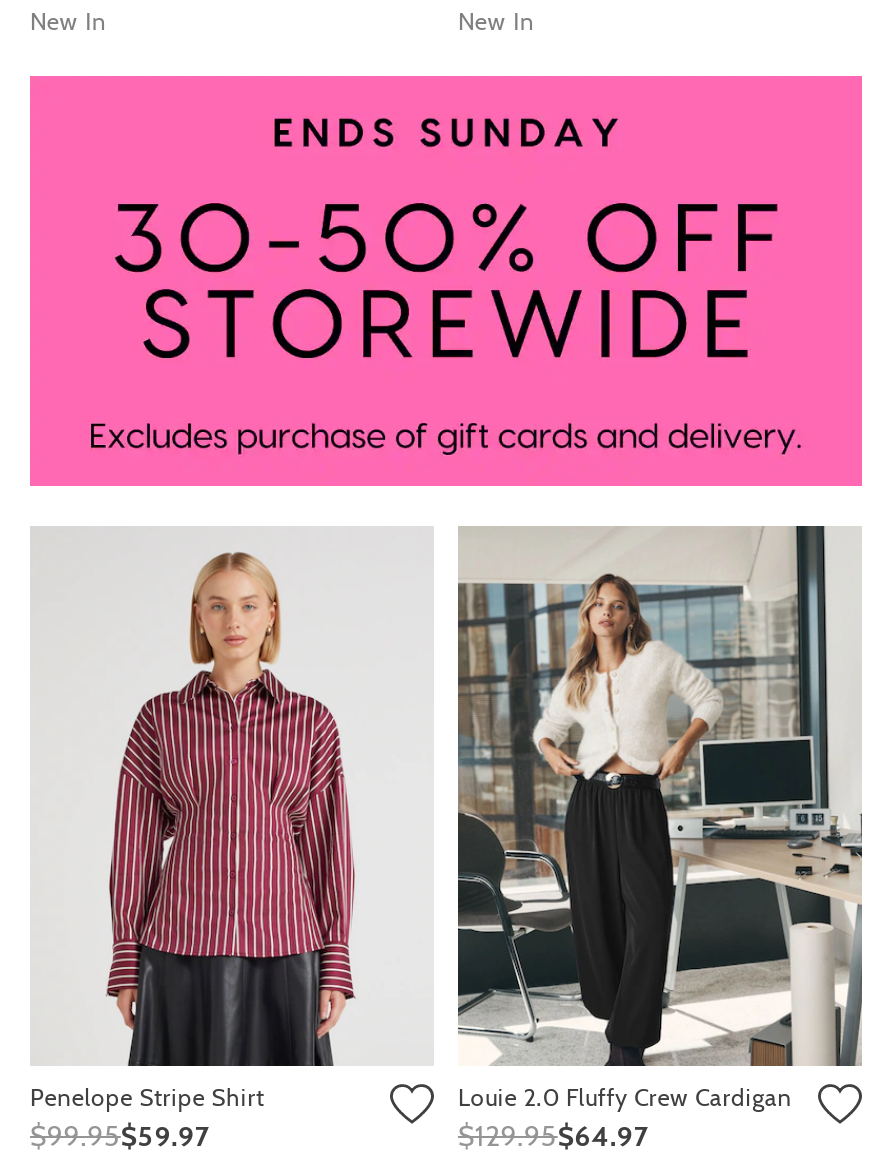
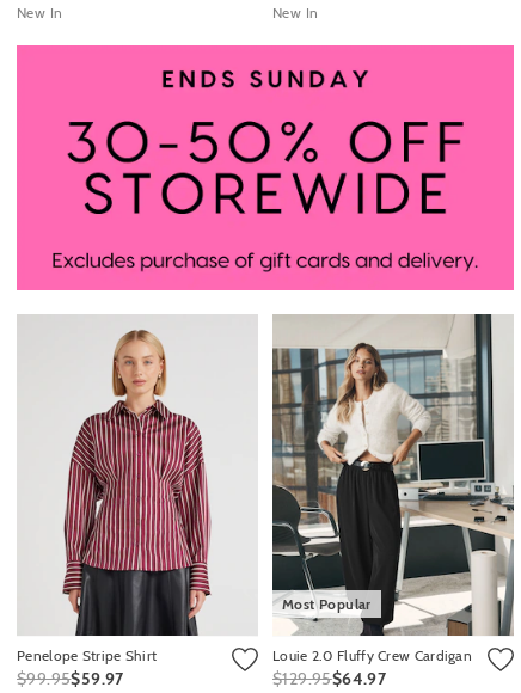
none -> [282,595,371,612] Most Popular

